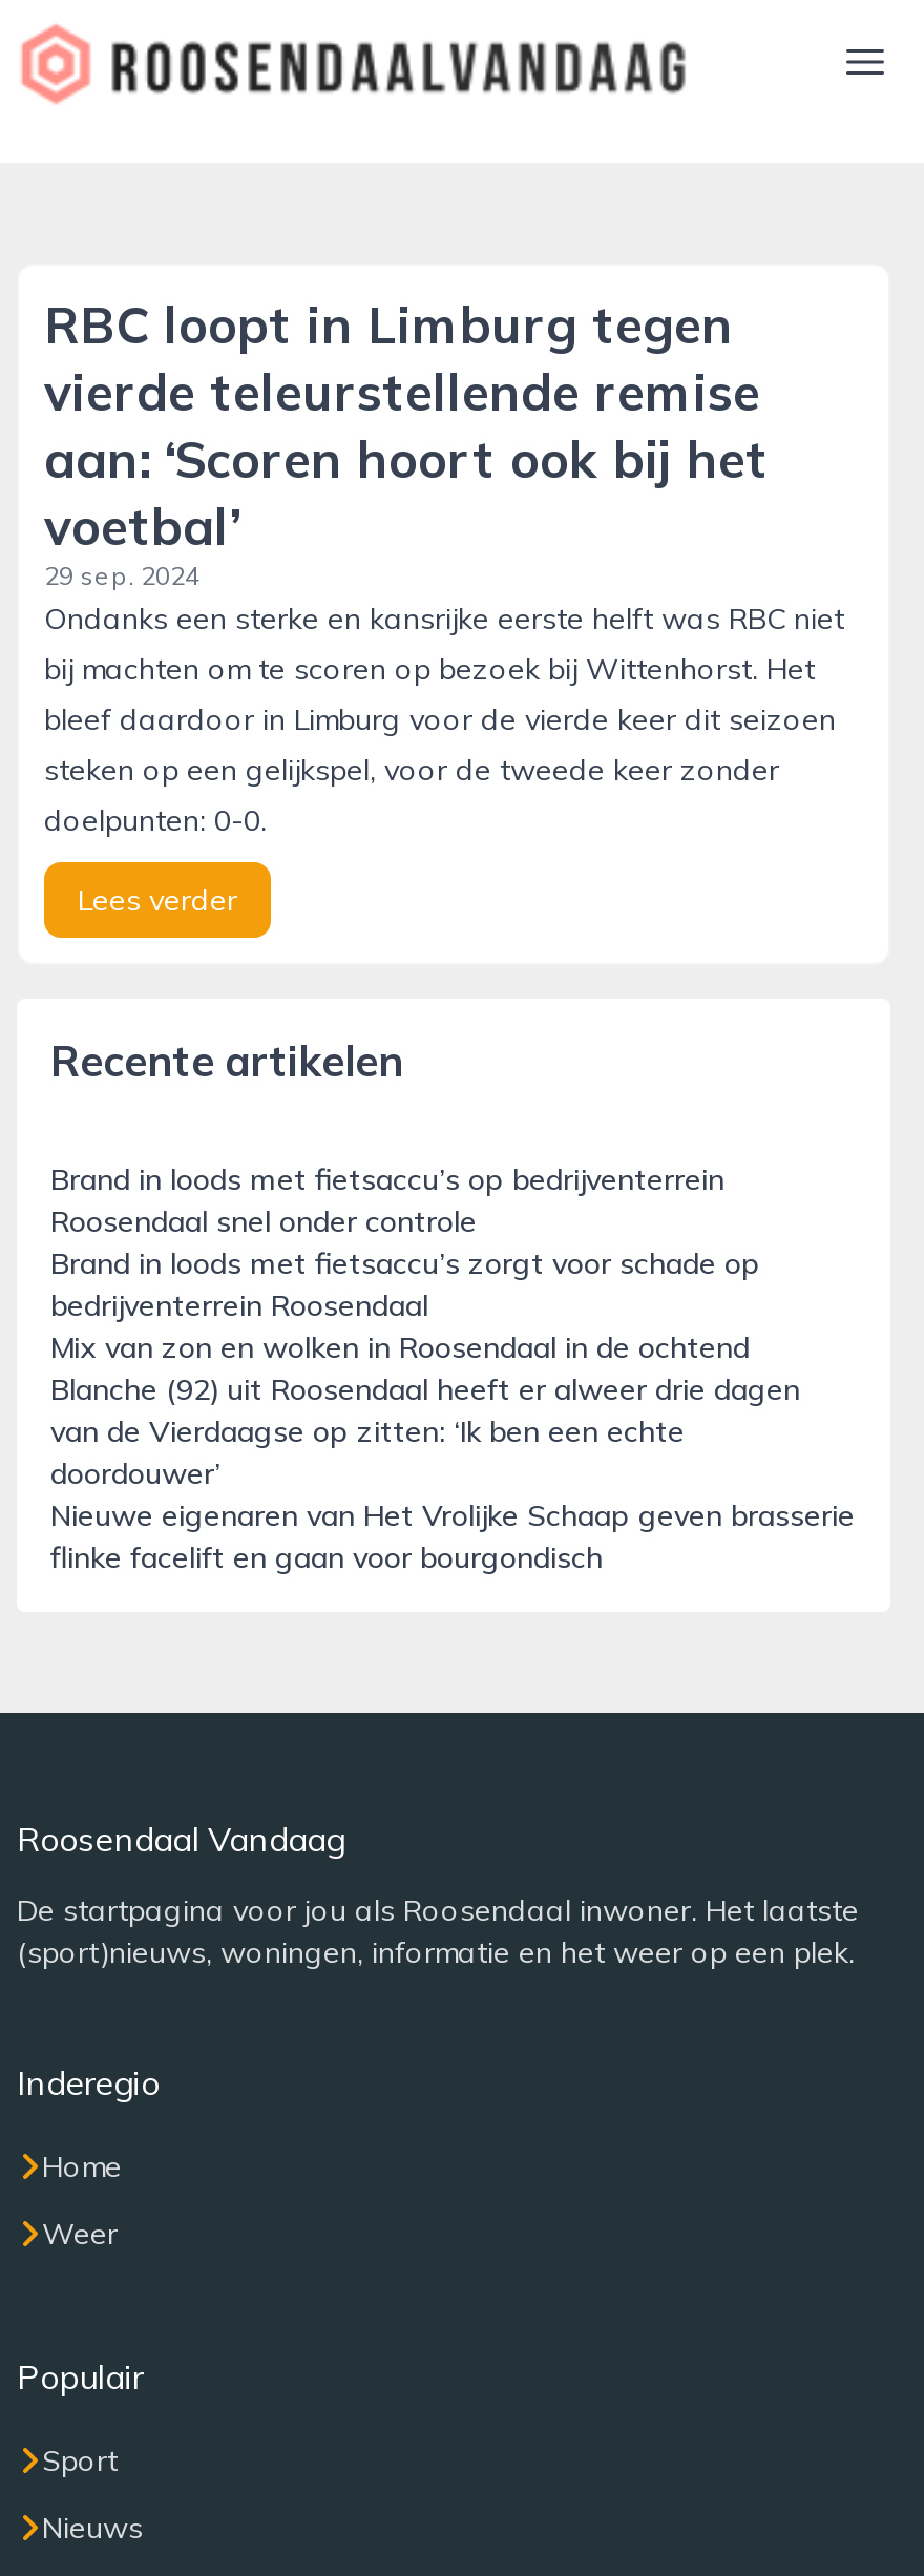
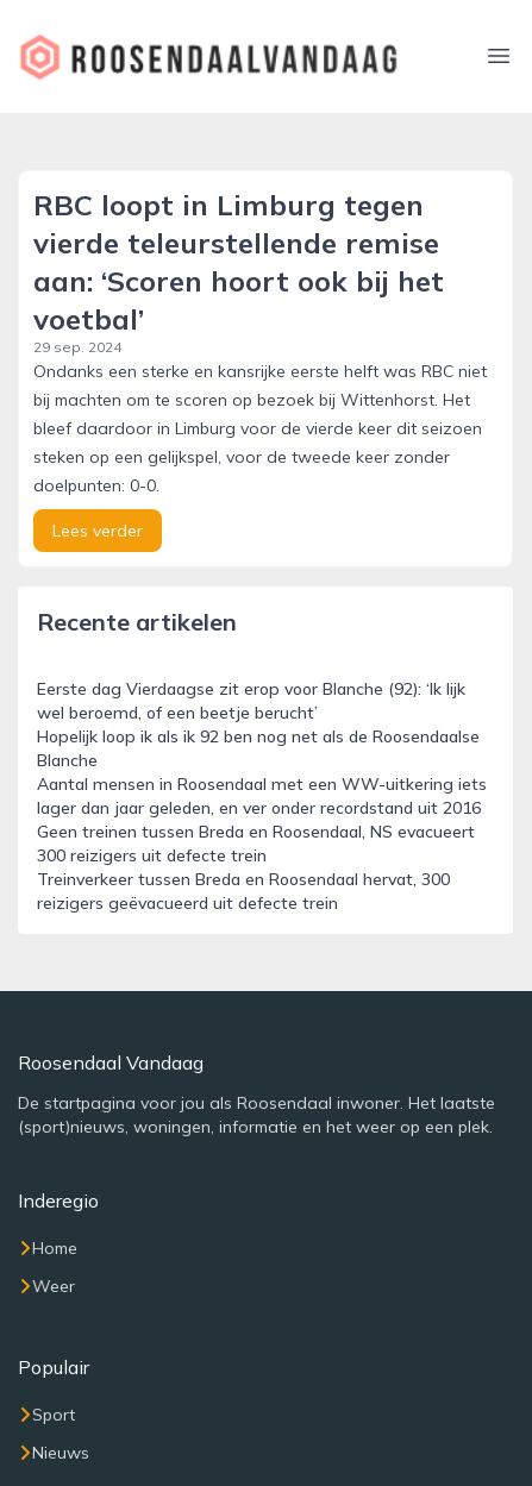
[50,1160,855,1576] Brand in loods met fietsaccu’s op bedrijventerrein | Roosendaal snel onder controle | Brand in loods met fietsaccu’s zorgt voor schade op | bedrijventerrein Roosendaal | Mix van zon en wolken in Roosendaal in de ochtend | Blanche (92) uit Roosendaal heeft er alweer drie dagen | van de Vierdaagse op zitten: ‘Ik ben een echte | doordouwer’ | Nieuwe eigenaren van Het Vrolijke Schaap geven brasserie | flinke facelift en gaan voor bourgondisch -> [37,678,487,914] Eerste dag Vierdaagse zit erop voor Blanche (92): ‘Ik lijk | wel beroemd, of een beetje berucht’ | Hopelijk loop ik als ik 92 ben nog net als de Roosendaalse | Blanche | Aantal mensen in Roosendaal met een WW-uitkering iets | lager dan jaar geleden, en ver onder recordstand uit 2016 | Geen treinen tussen Breda en Roosendaal, NS evacueert | 300 reizigers uit defecte trein | Treinverkeer tussen Breda en Roosendaal hervat, 300 | reizigers geëvacueerd uit defecte trein

